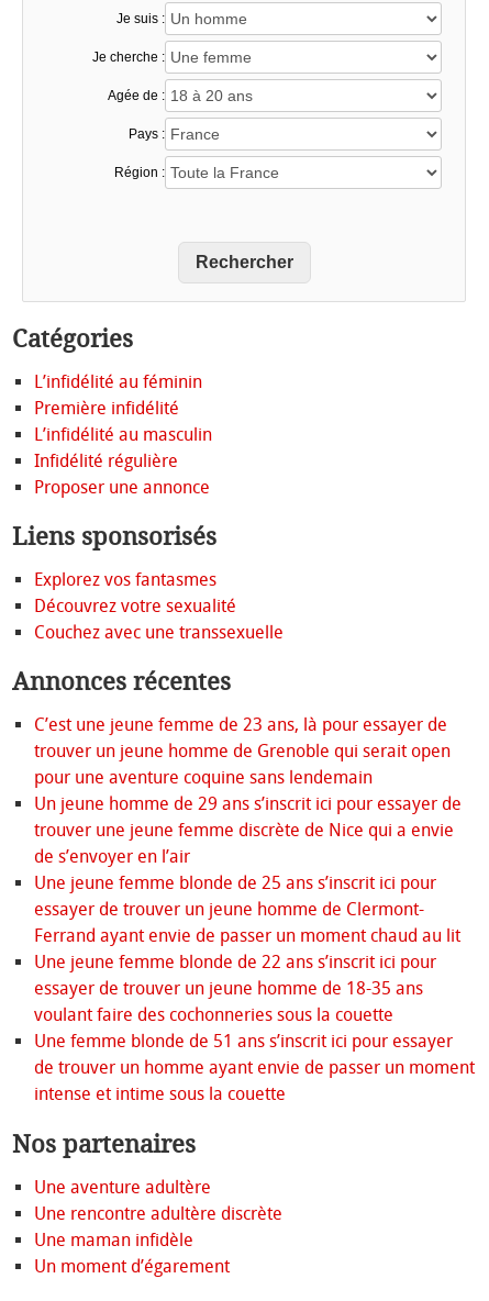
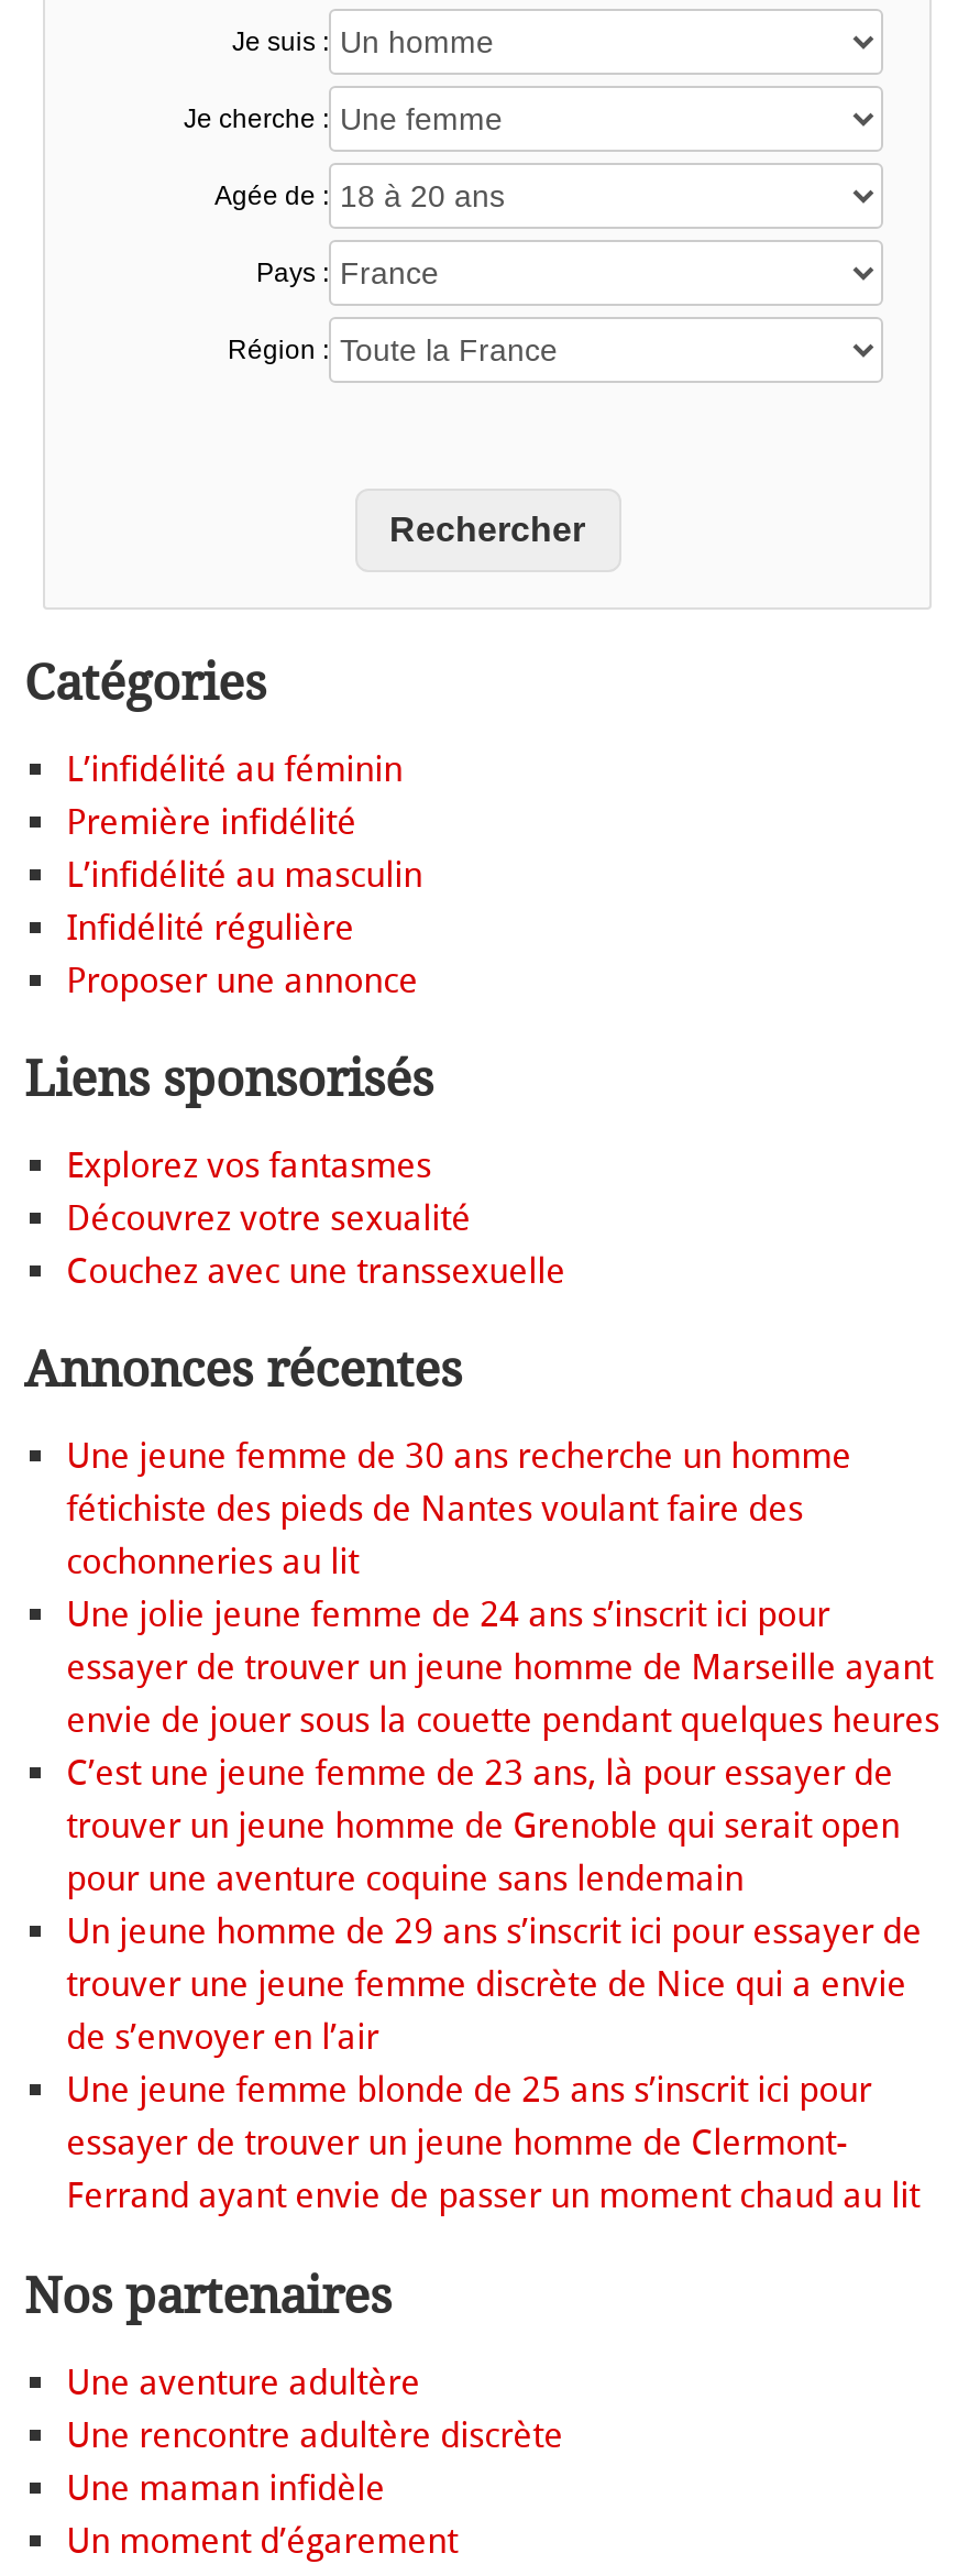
none -> [66,1436,940,1742] Une jeune femme de 30 ans recherche un homme | fétichiste des pieds de Nantes voulant faire des | cochonneries au lit | Une jolie jeune femme de 24 ans s’inscrit ici pour | essayer de trouver un jeune homme de Marseille ayant | envie de jouer sous la couette pendant quelques heures
moved [34,715,461,946] -> [66,1753,922,2217]: C’est une jeune femme de 23 ans, là pour essayer de | trouver un jeune homme de Grenoble qui serait open | pour une aventure coquine sans lendemain | ... | essayer de trouver un jeune homme de Clermont- | Ferrand ayant envie de passer un moment chaud au lit
[34,952,474,1105] Une jeune femme blonde de 22 ans s’inscrit ici pour | essayer de trouver un jeune homme de 18-35 ans | voulant faire des cochonneries sous la couette | Une femme blonde de 51 ans s’inscrit ici pour essayer | de trouver un homme ayant envie de passer un moment | intense et intime sous la couette -> none

